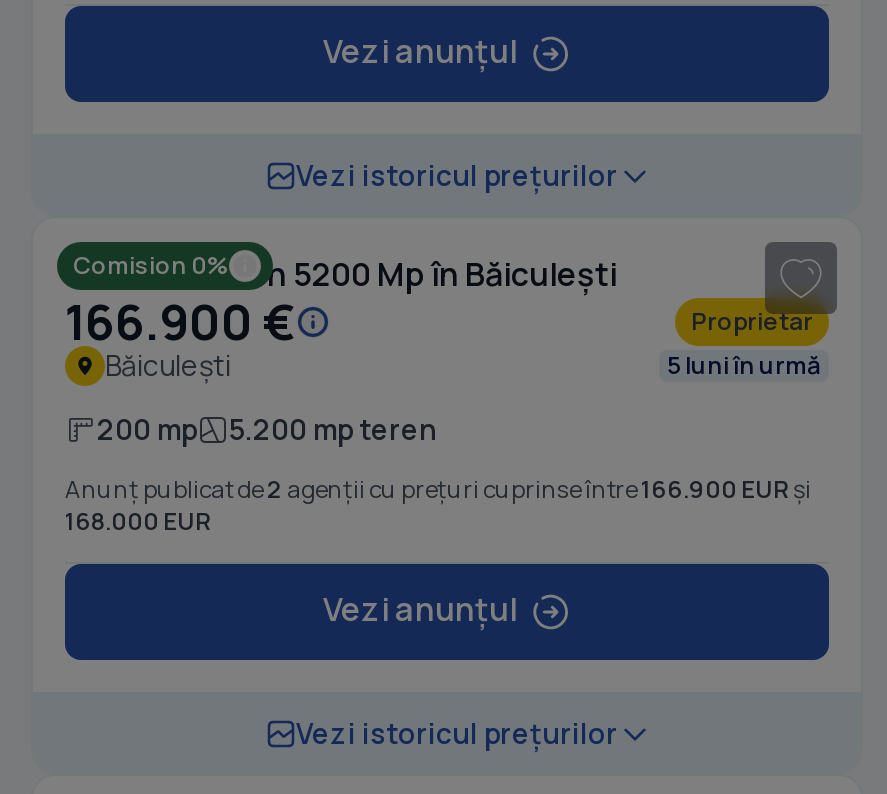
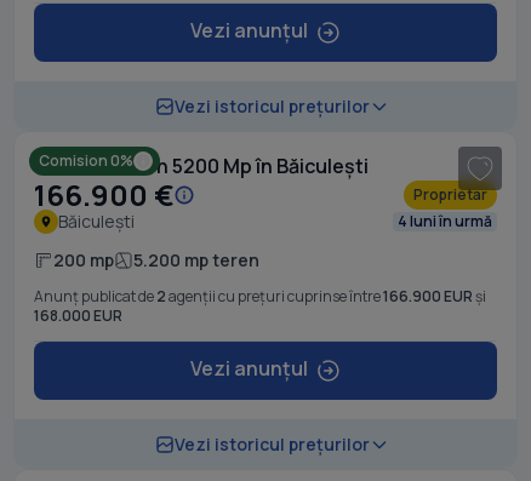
[667,348,821,382] 5 luni în urmă -> [398,211,492,231] 4 luni în urmă

